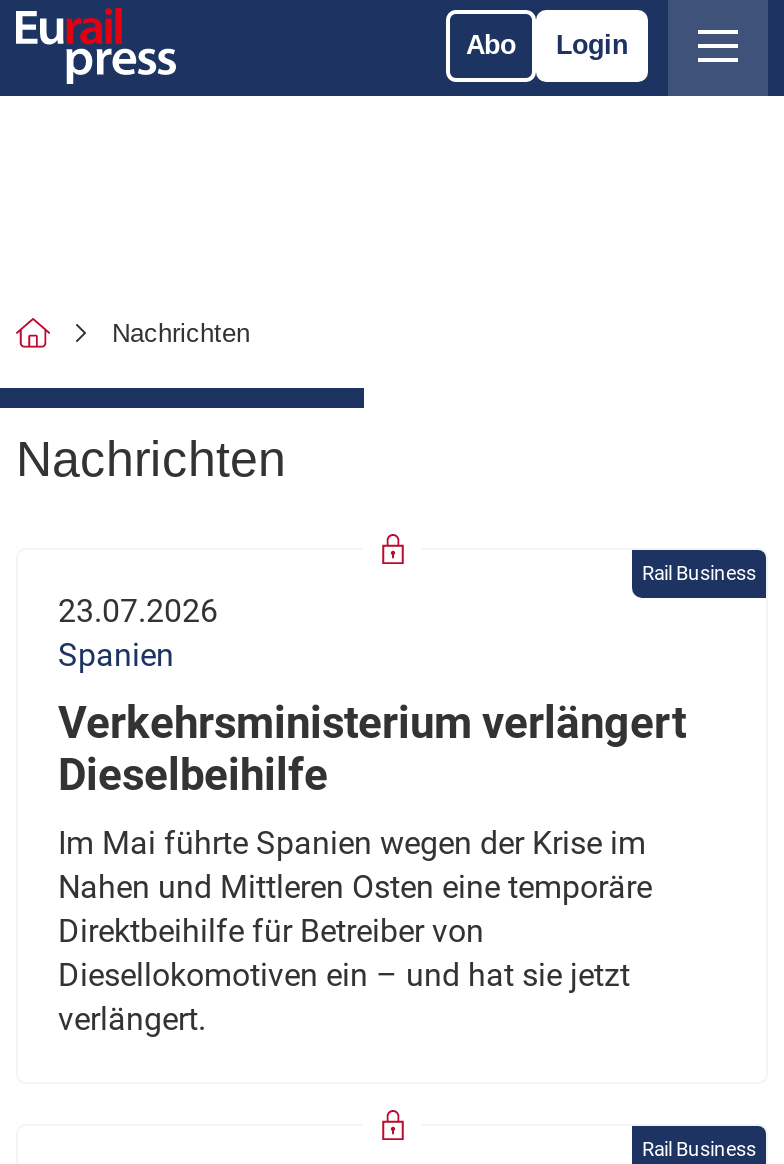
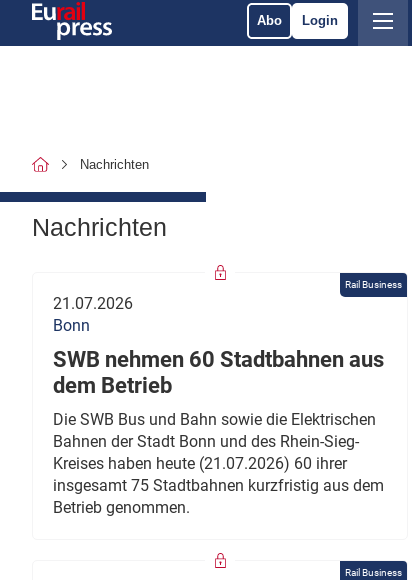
[58,592,218,674] 23.07.2026 | Spanien -> [53,294,133,335] 21.07.2026 | Bonn
[58,698,686,800] Verkehrsministerium verlängert | Dieselbeihilfe -> [53,347,384,398] SWB nehmen 60 Stadtbahnen aus | dem Betrieb
[58,824,652,1038] Im Mai führte Spanien wegen der Krise im | Nahen und Mittleren Osten eine temporäre | Direktbeihilfe für Betreiber von | Diesellokomotiven ein – und hat sie jetzt | verlängert. -> [53,410,384,517] Die SWB Bus und Bahn sowie die Elektrischen | Bahnen der Stadt Bonn und des Rhein-Sieg- | Kreises haben heute (21.07.2026) 60 ihrer | insgesamt 75 Stadtbahnen kurzfristig aus dem | Betrieb genommen.

